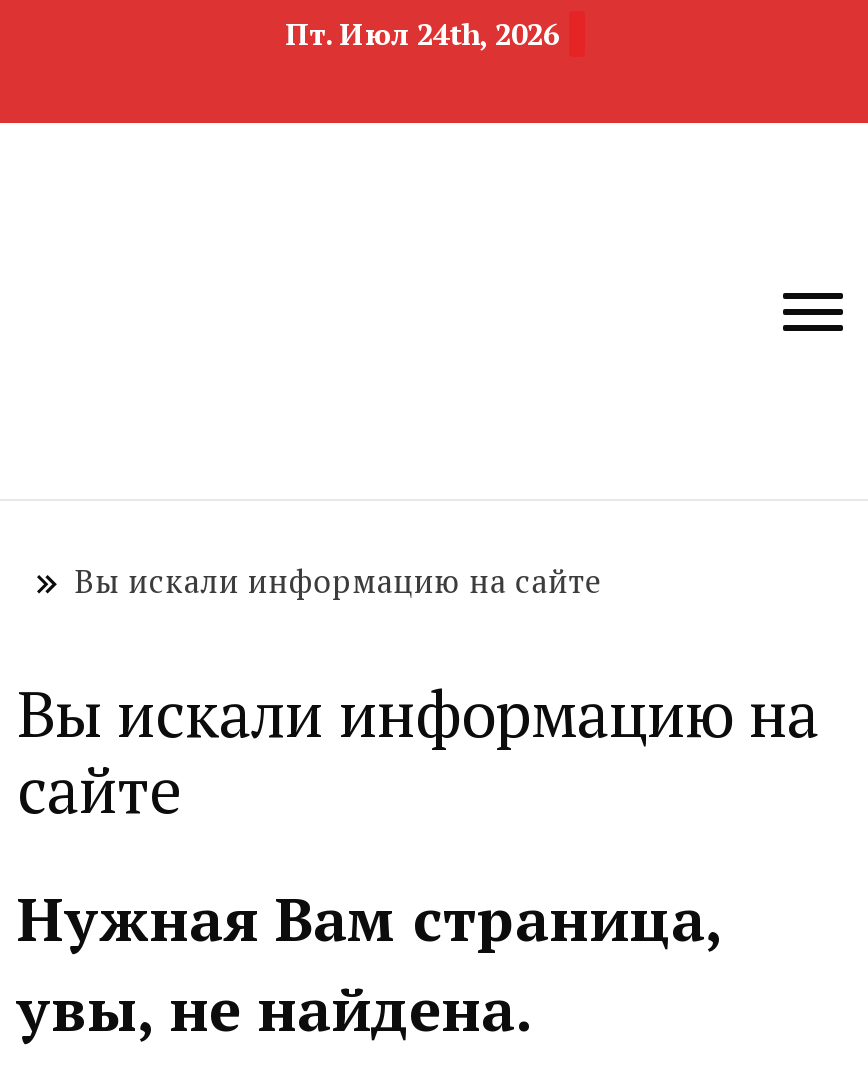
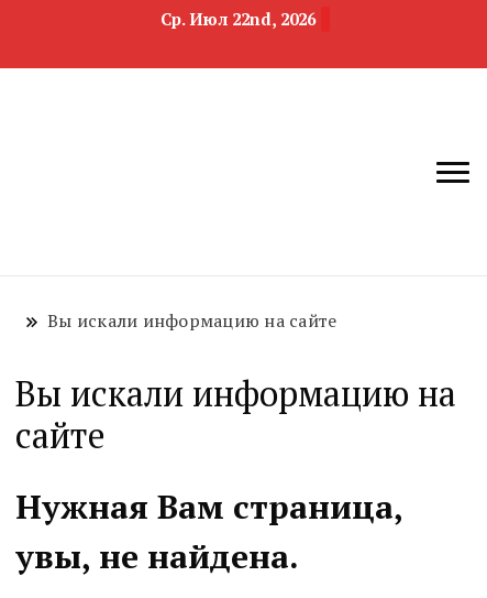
[285,13,559,53] Пт. Июл 24th, 2026 -> [161,8,316,30] Ср. Июл 22nd, 2026

